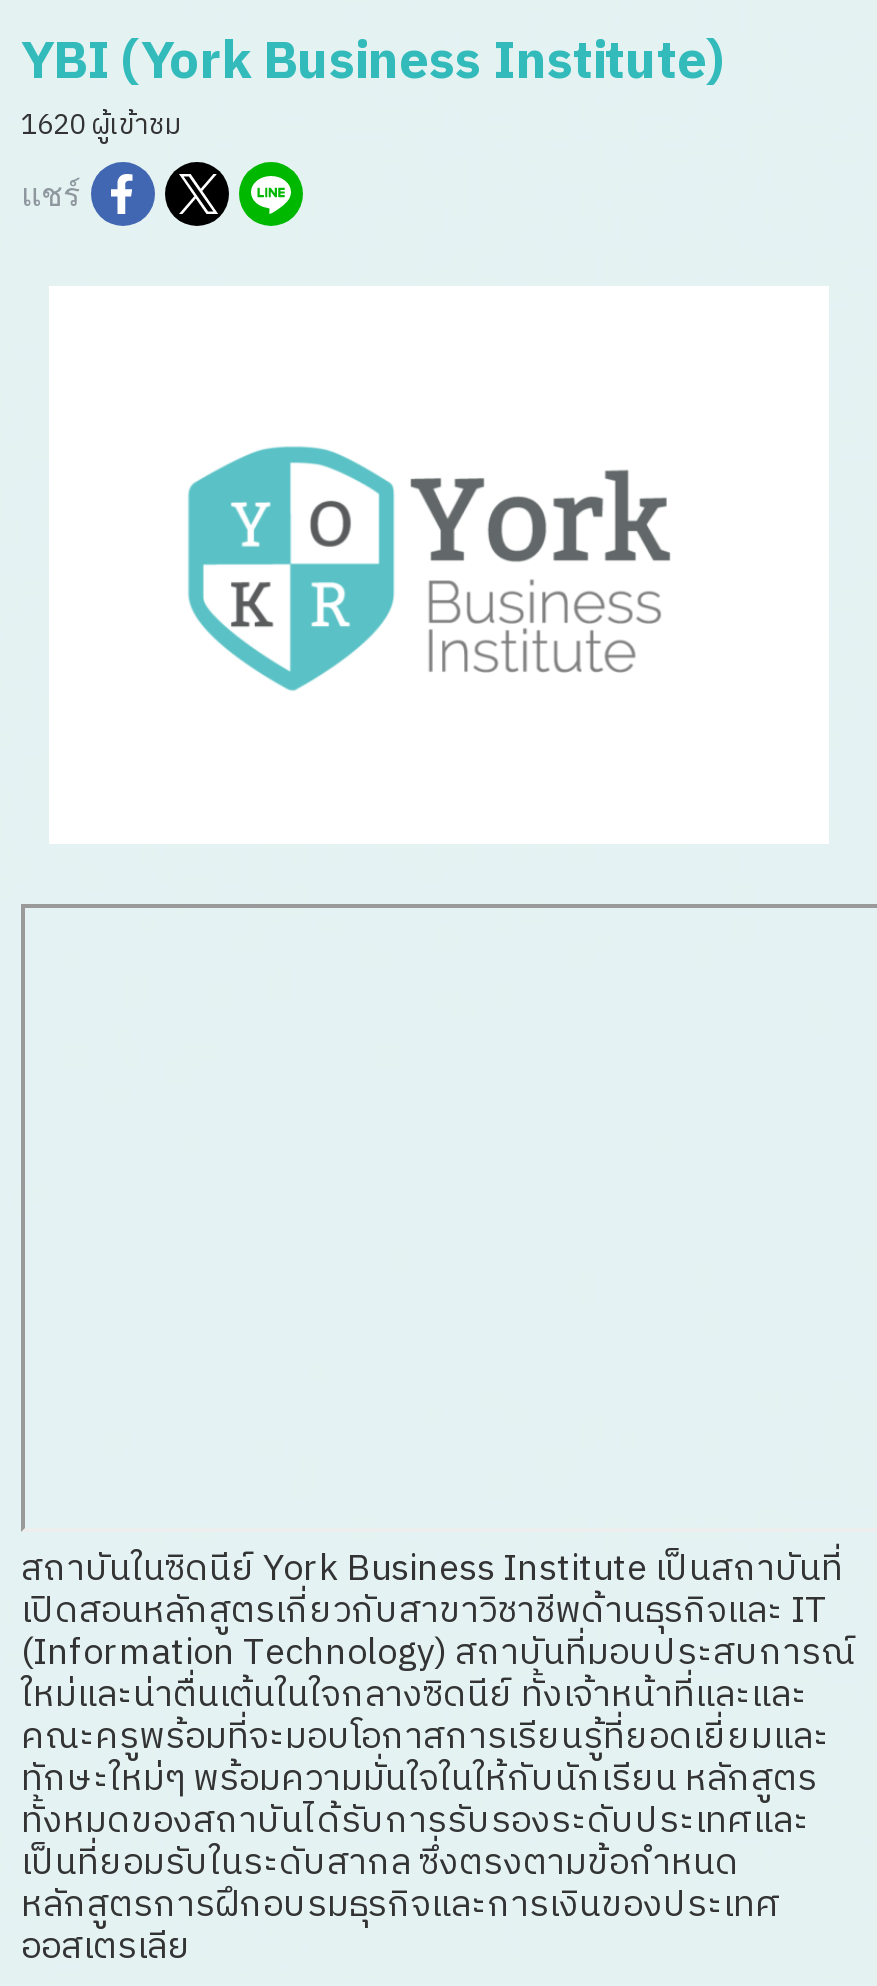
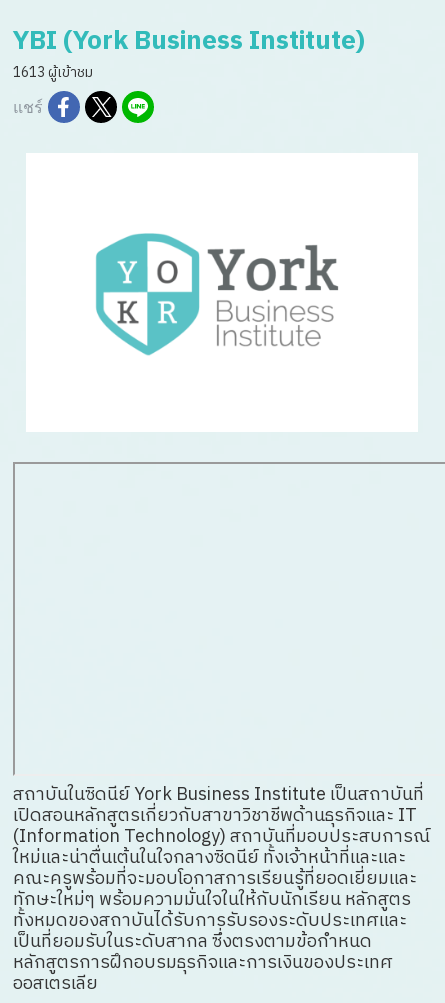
[21,102,181,148] 1620 ผู้เข้าชม -> [13,61,93,84] 1613 ผู้เข้าชม

